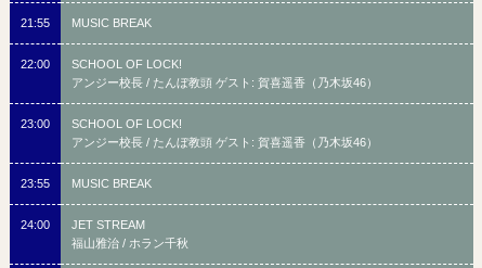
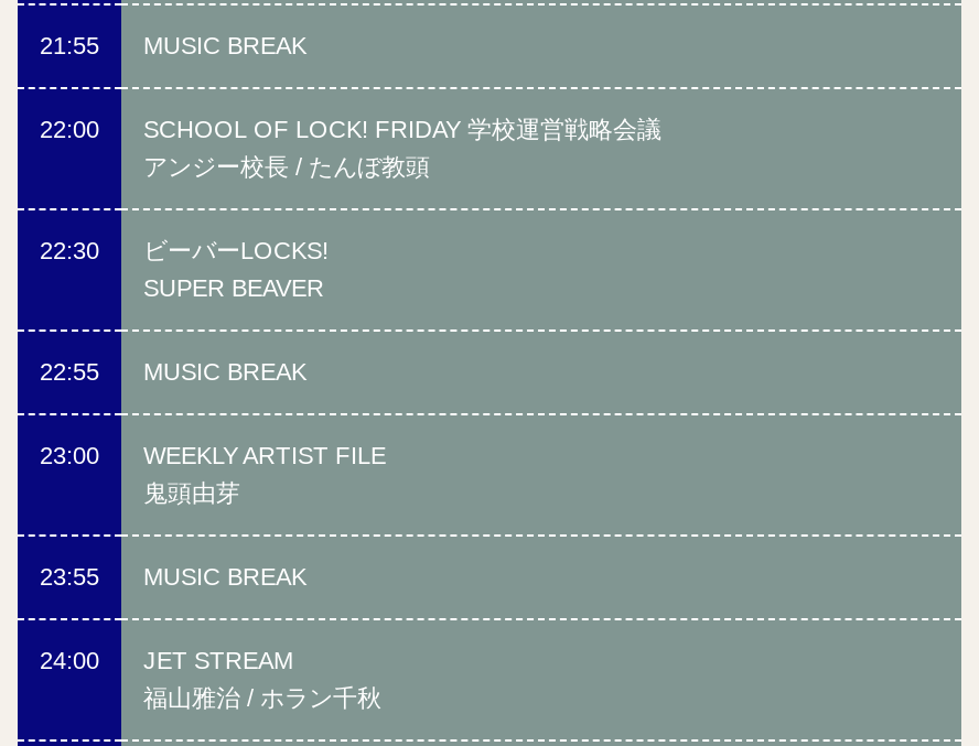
[71,58,378,89] SCHOOL OF LOCK! | アンジー校長 / たんぼ教頭 ゲスト: 賀喜遥香（乃木坂46） -> [40,116,661,385] SCHOOL OF LOCK! FRIDAY 学校運営戦略会議 | アンジー校長 / たんぼ教頭 | 22:30 | ビーバーLOCKS! | SUPER BEAVER | 22:55 | MUSIC BREAK
[71,117,378,149] SCHOOL OF LOCK! | アンジー校長 / たんぼ教頭 ゲスト: 賀喜遥香（乃木坂46） -> [143,442,386,506] WEEKLY ARTIST FILE | 鬼頭由芽

